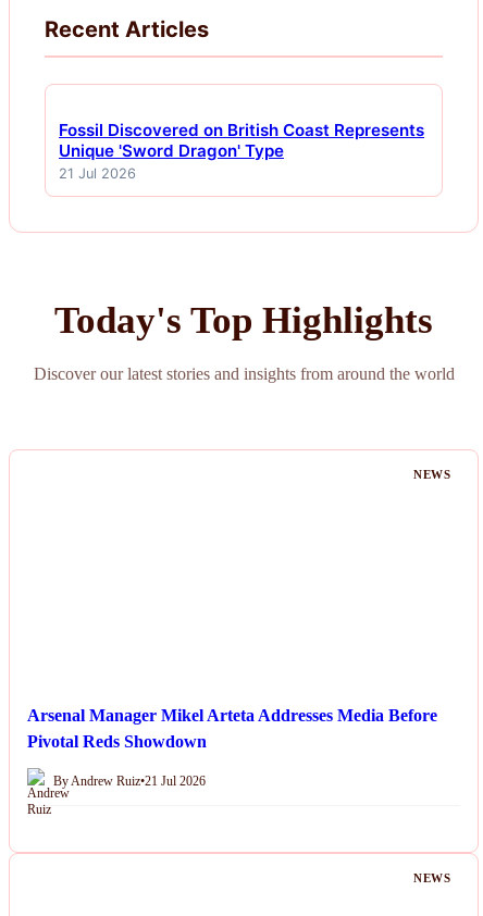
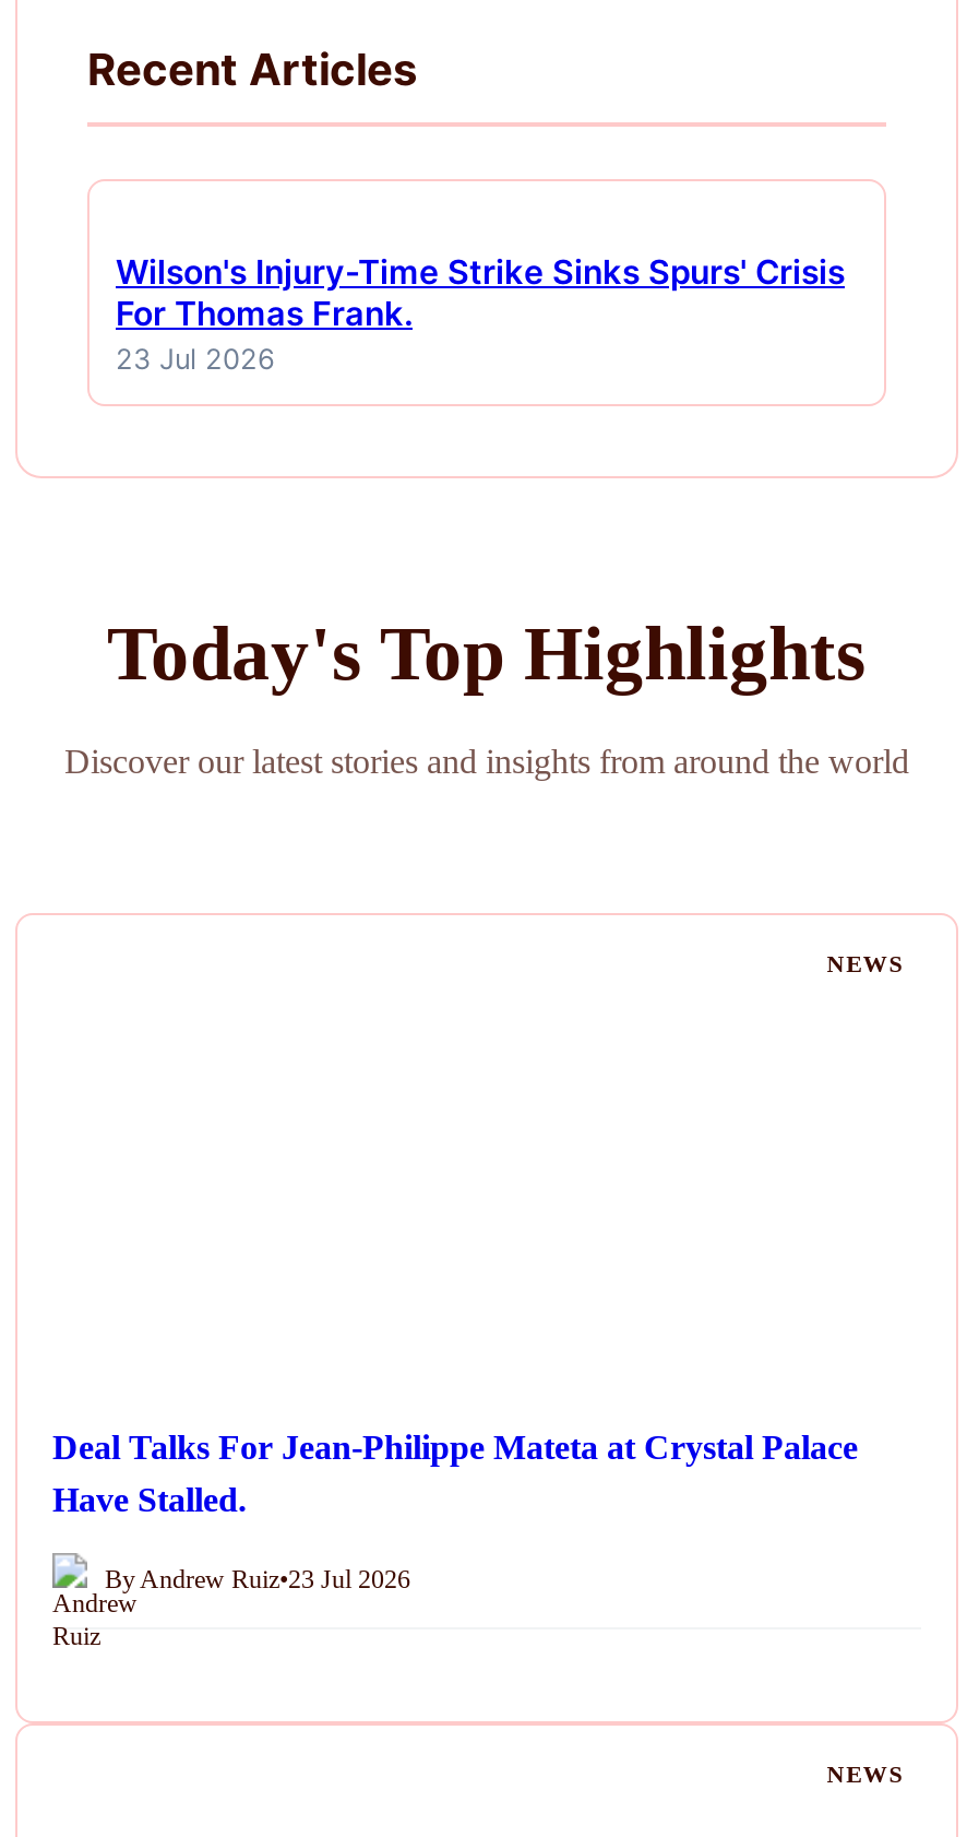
[59,120,424,182] Fossil Discovered on British Coast Represents | Unique 'Sword Dragon' Type | 21 Jul 2026 -> [116,251,845,376] Wilson's Injury-Time Strike Sinks Spurs' Crisis | For Thomas Frank. | 23 Jul 2026
[27,706,437,751] Arsenal Manager Mikel Arteta Addresses Media Before | Pivotal Reds Showdown -> [52,1429,858,1519] Deal Talks For Jean-Philippe Mateta at Crystal Palace | Have Stalled.
[53,773,206,788] By Andrew Ruiz•21 Jul 2026 -> [105,1563,410,1594] By Andrew Ruiz•23 Jul 2026

